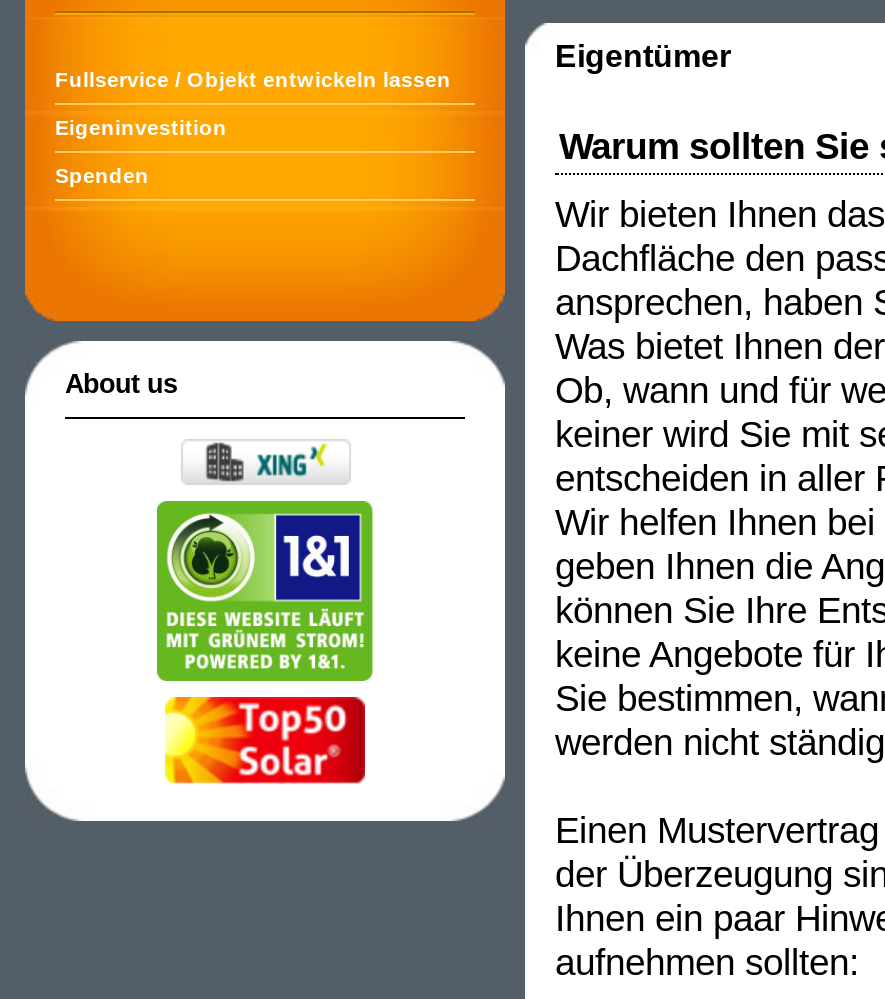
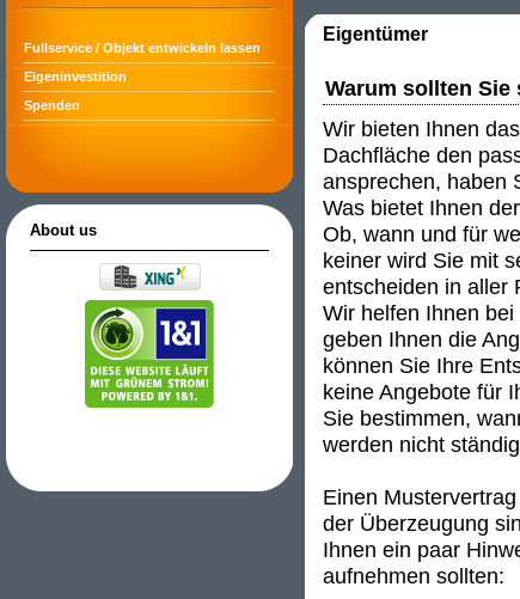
[163,695,367,785] [image] -> none

